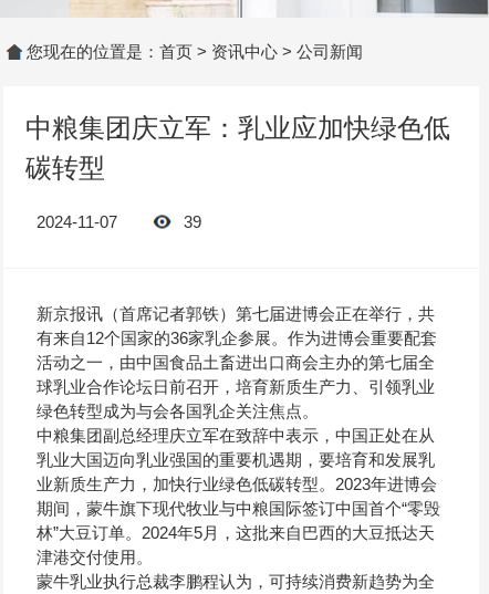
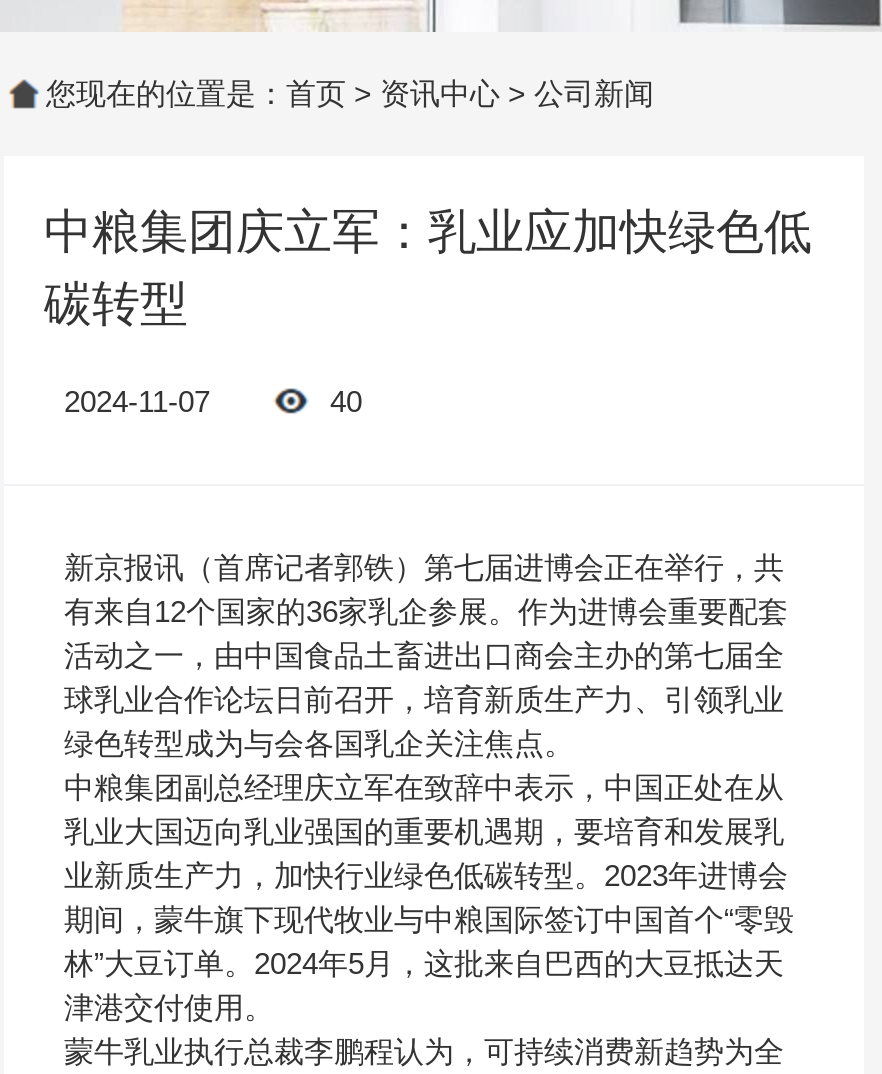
[184,212,201,231] 39 -> [330,384,362,418] 40

